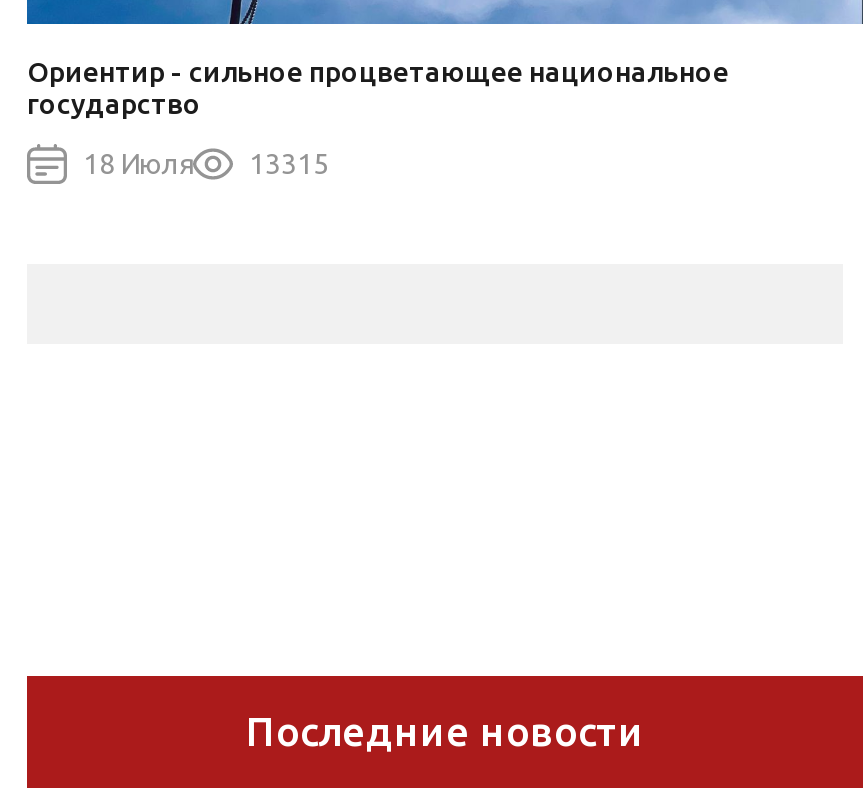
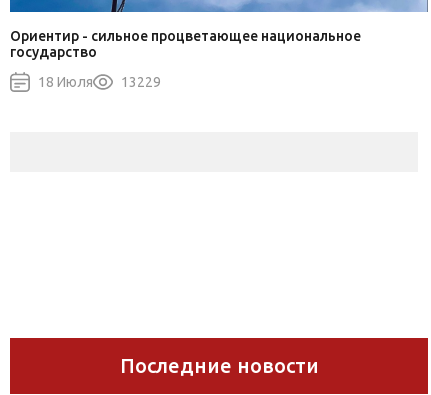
[83,149,329,181] 18 Июля 13315 -> [38,74,161,90] 18 Июля 13229

